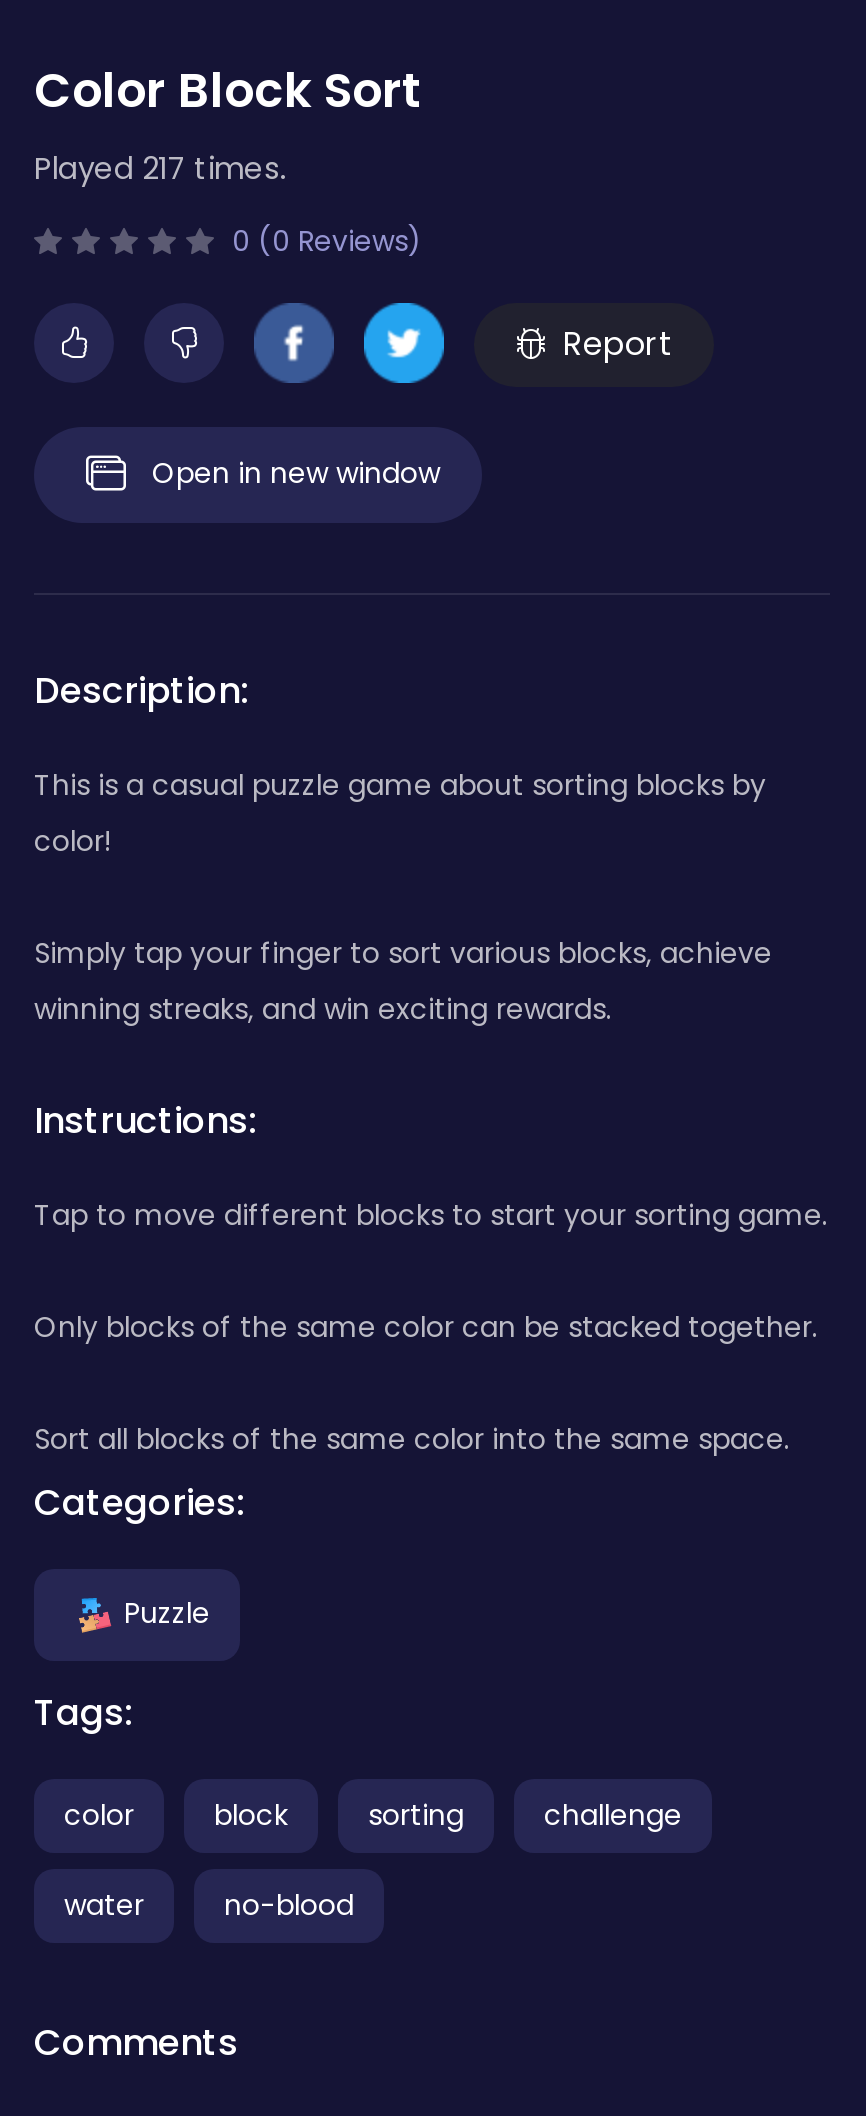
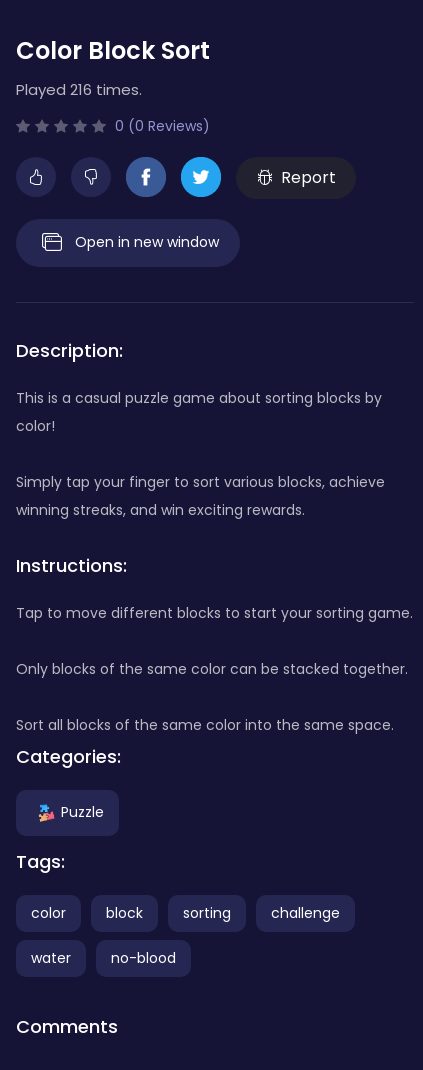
[34,147,286,189] Played 217 times. -> [16,79,142,100] Played 216 times.

